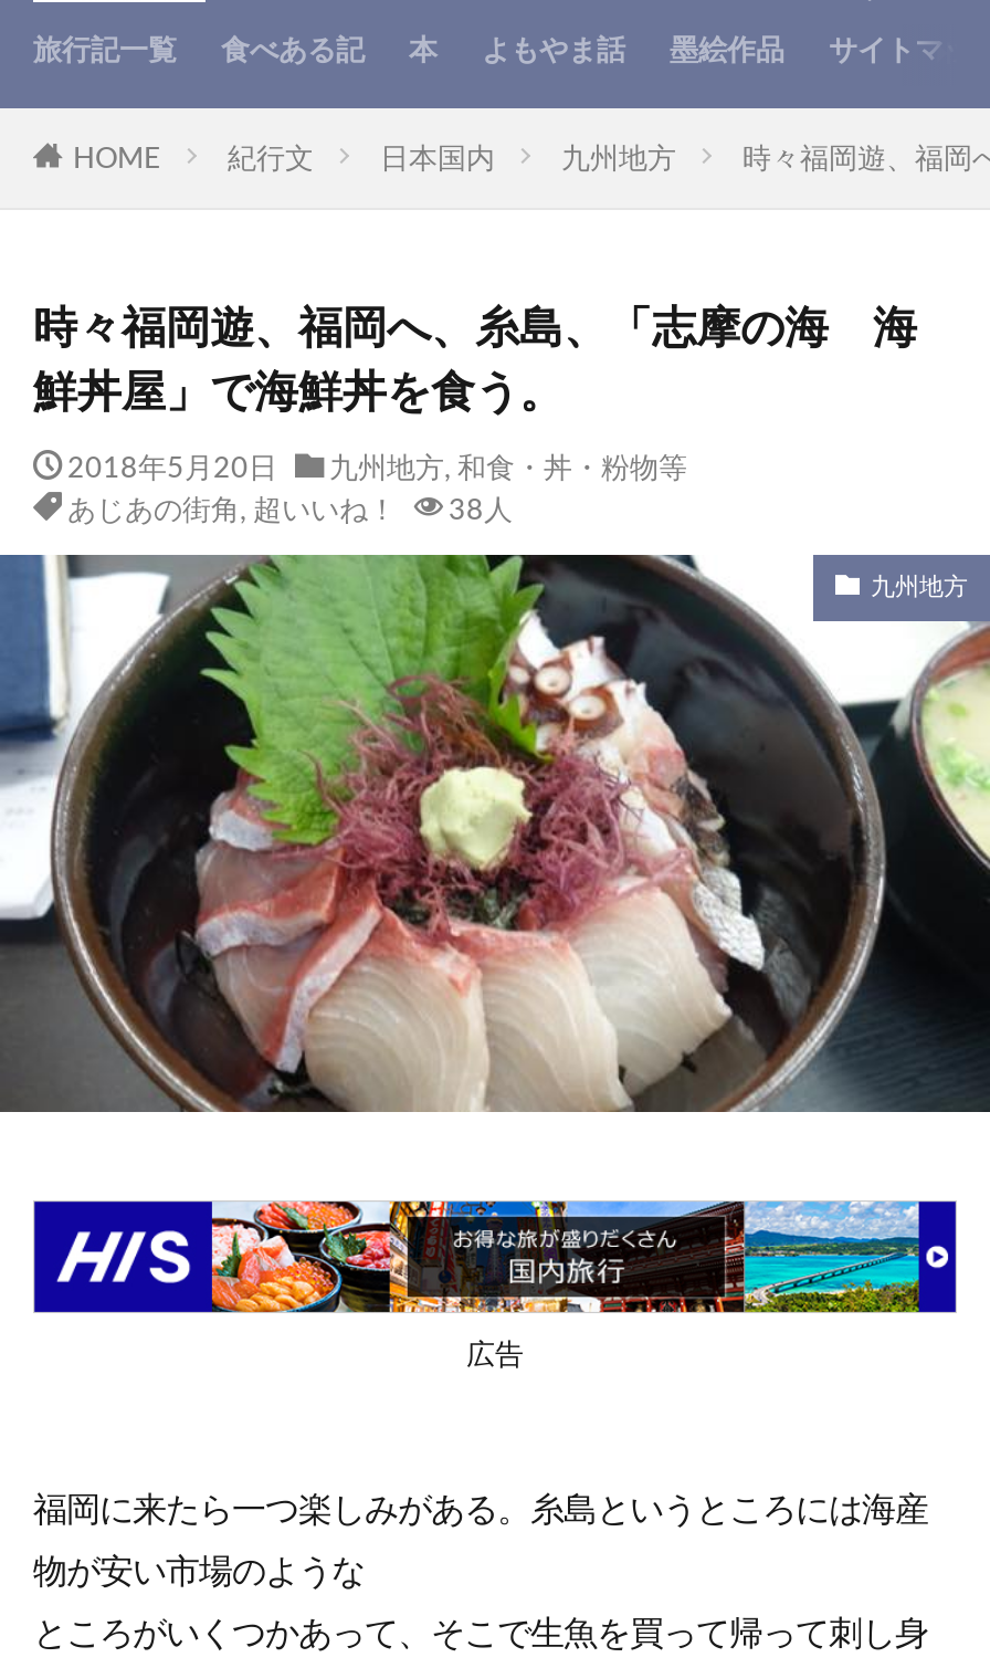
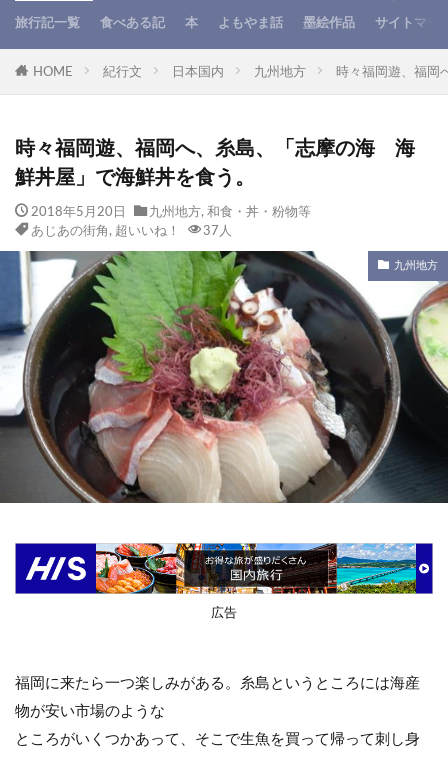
[67,494,513,525] あじあの街角,超いいね！ 38人 -> [30,223,232,237] あじあの街角,超いいね！ 37人

